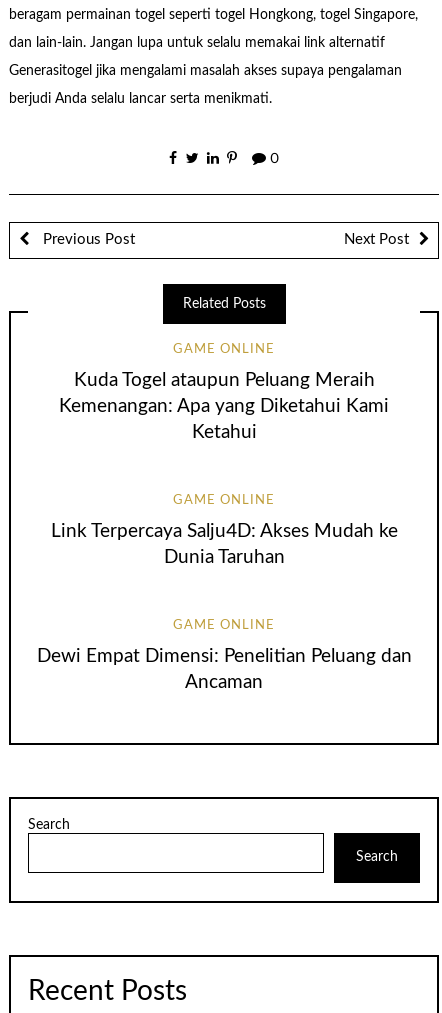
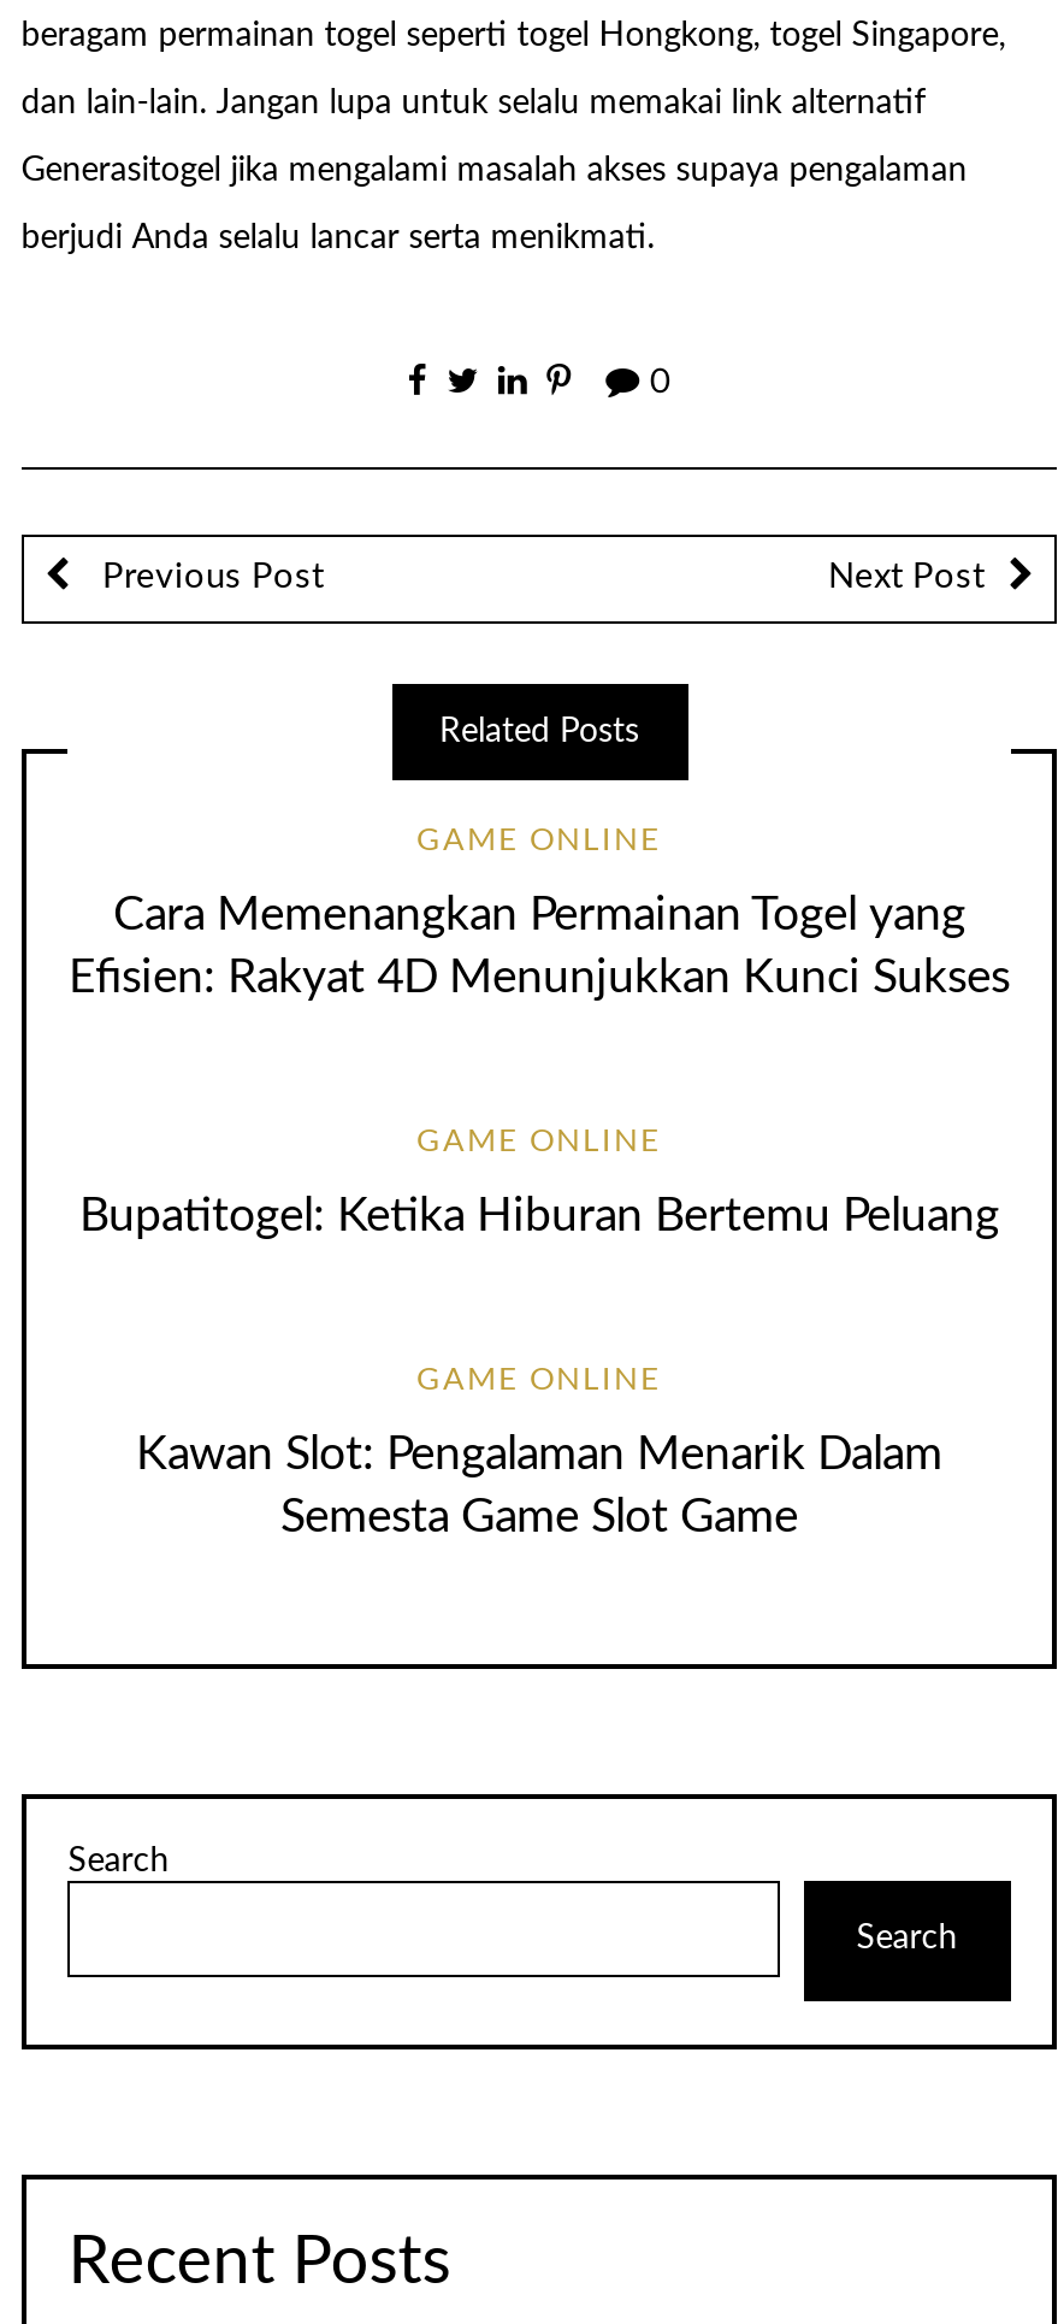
[59,371,389,442] Kuda Togel ataupun Peluang Meraih | Kemenangan: Apa yang Diketahui Kami | Ketahui -> [69,894,1010,1003] Cara Memenangkan Permainan Togel yang | Efisien: Rakyat 4D Menunjukkan Kunci Sukses
[50,522,397,567] Link Terpercaya Salju4D: Akses Mudah ke | Dunia Taruhan -> [79,1195,999,1241] Bupatitogel: Ketika Hiburan Bertemu Peluang
[36,647,411,692] Dewi Empat Dimensi: Penelitian Peluang dan | Ancaman -> [136,1433,942,1542] Kawan Slot: Pengalaman Menarik Dalam | Semesta Game Slot Game

